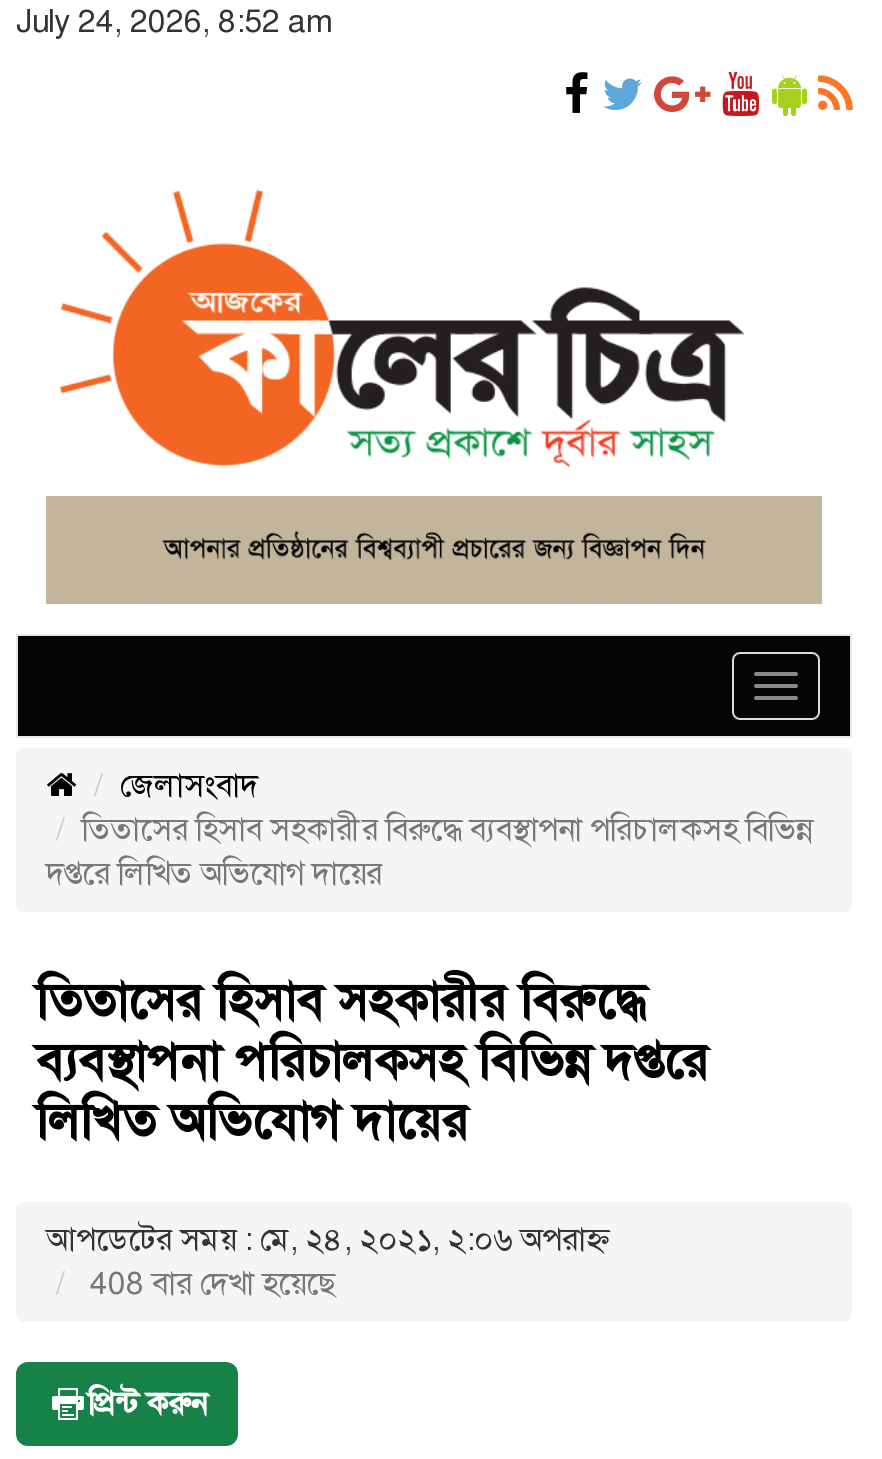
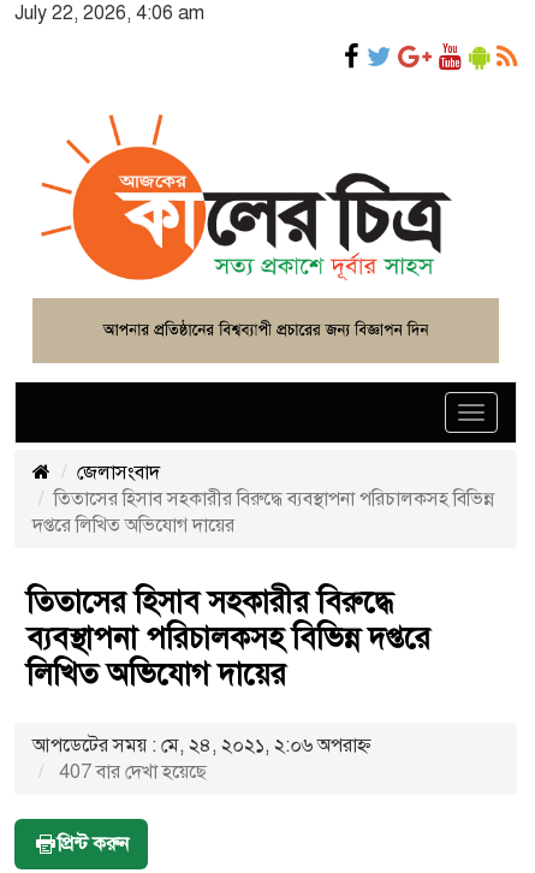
[16,2,332,42] July 24, 2026, 8:52 am -> [14,1,204,25] July 22, 2026, 4:06 am
[82,1263,336,1303] 408 বার দেখা হয়েছে -> [54,760,207,784] 407 বার দেখা হয়েছে

